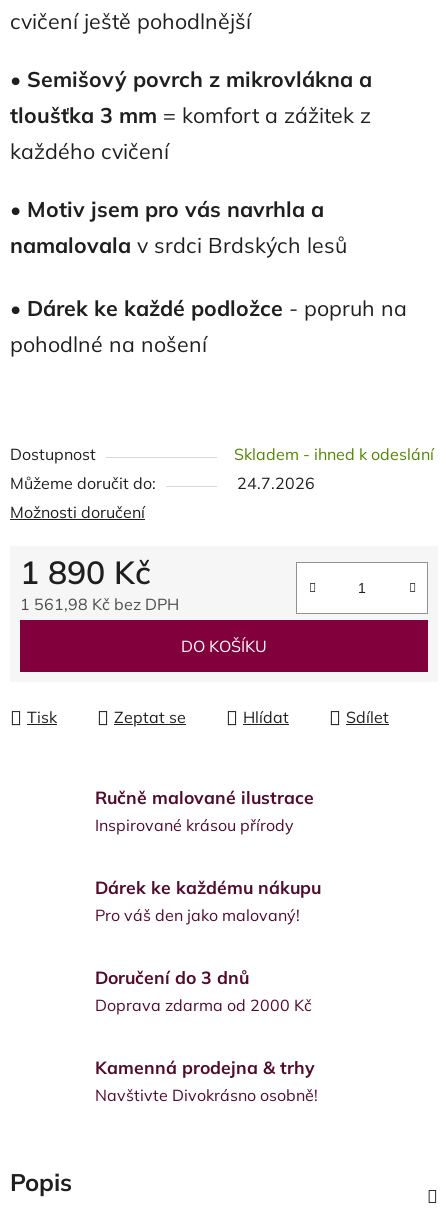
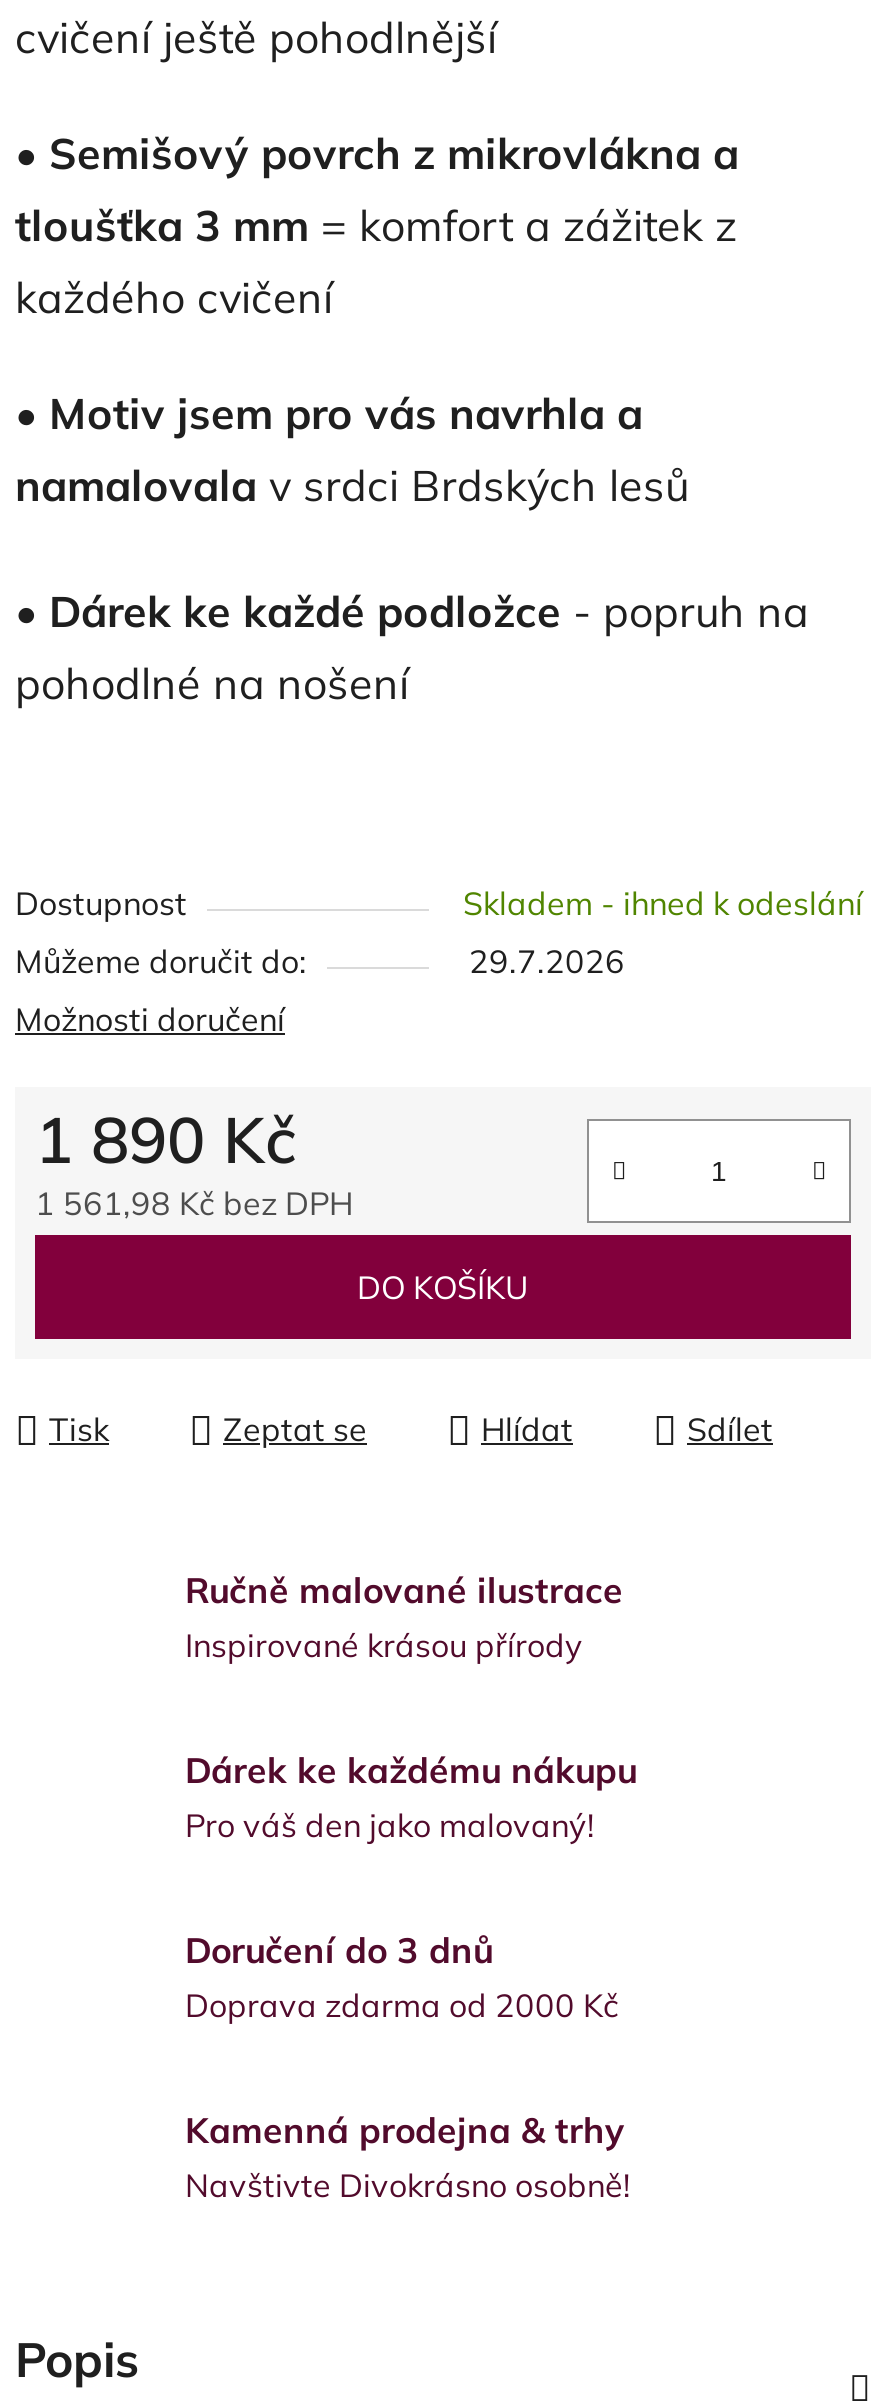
[237,473,315,493] 24.7.2026 -> [469,941,625,981] 29.7.2026

